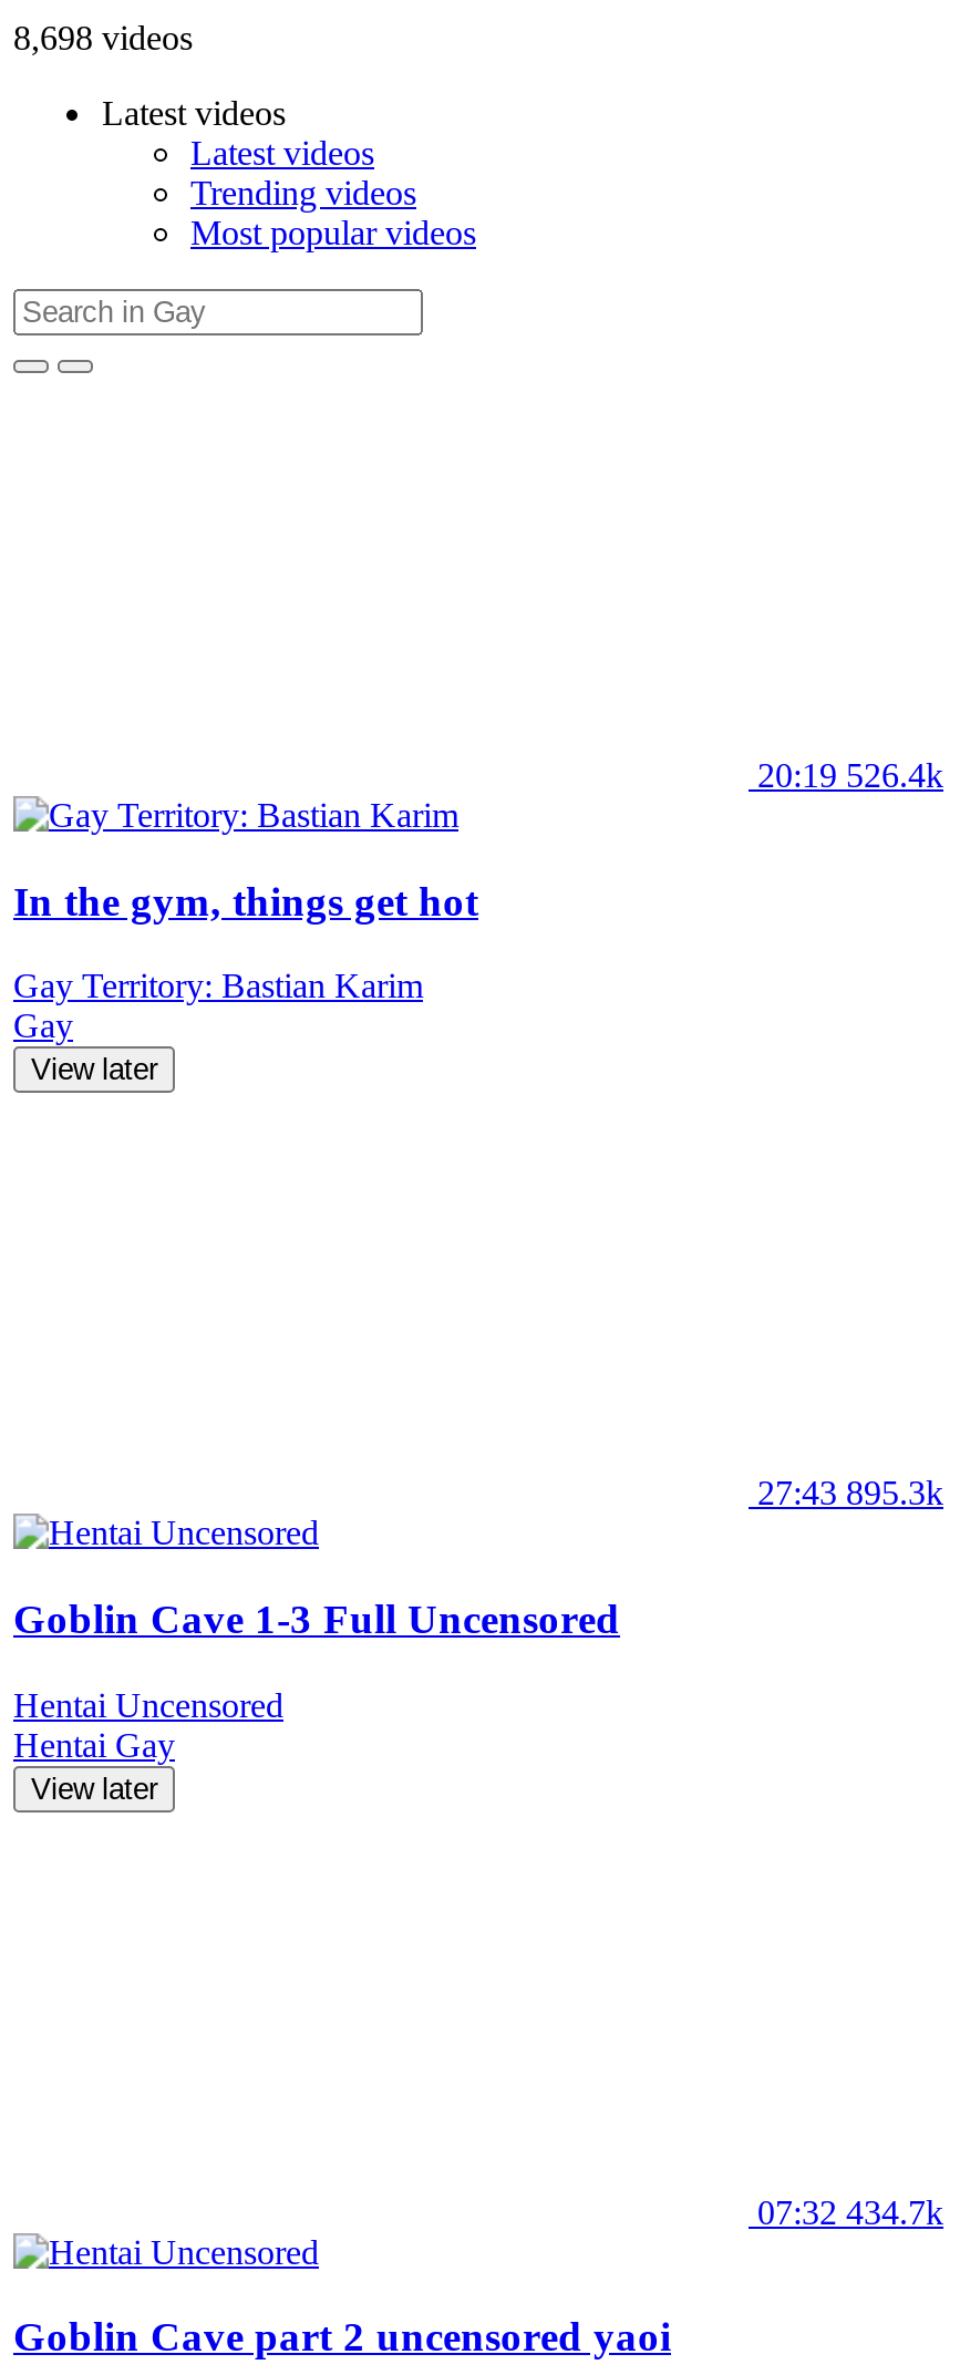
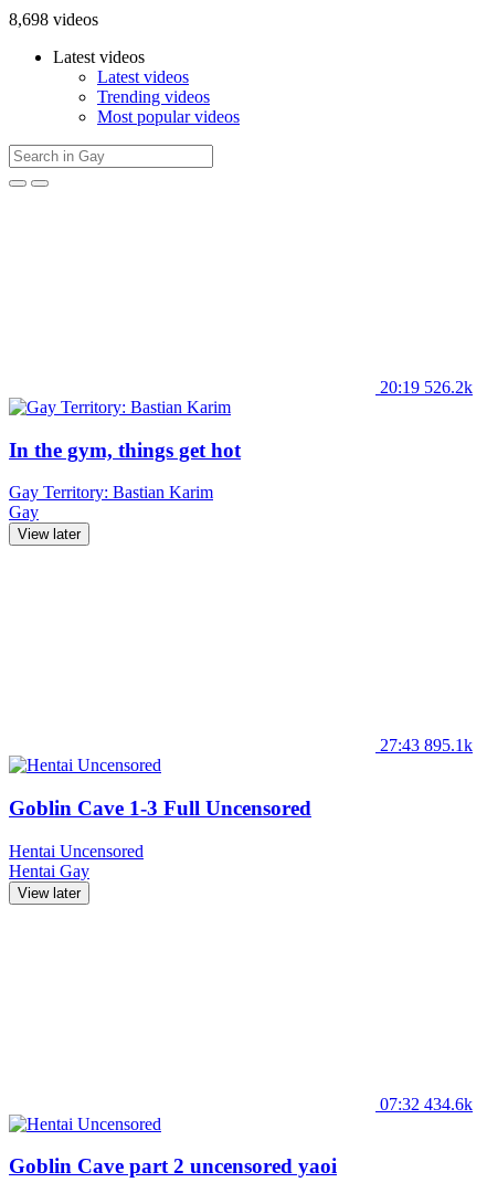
[757,756,943,793] 20:19 526.4k -> [380,378,473,396] 20:19 526.2k
[757,1474,943,1512] 27:43 895.3k -> [380,736,473,755] 27:43 895.1k
[757,2193,943,2230] 07:32 434.7k -> [380,1094,473,1113] 07:32 434.6k

